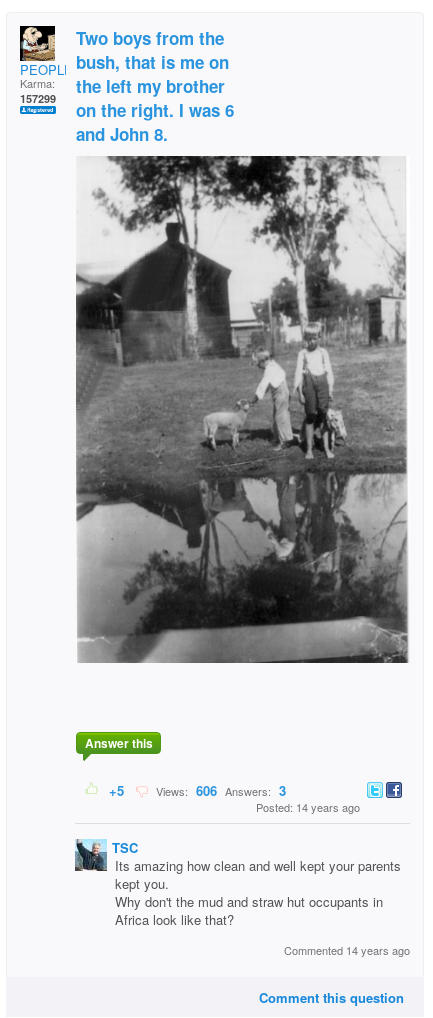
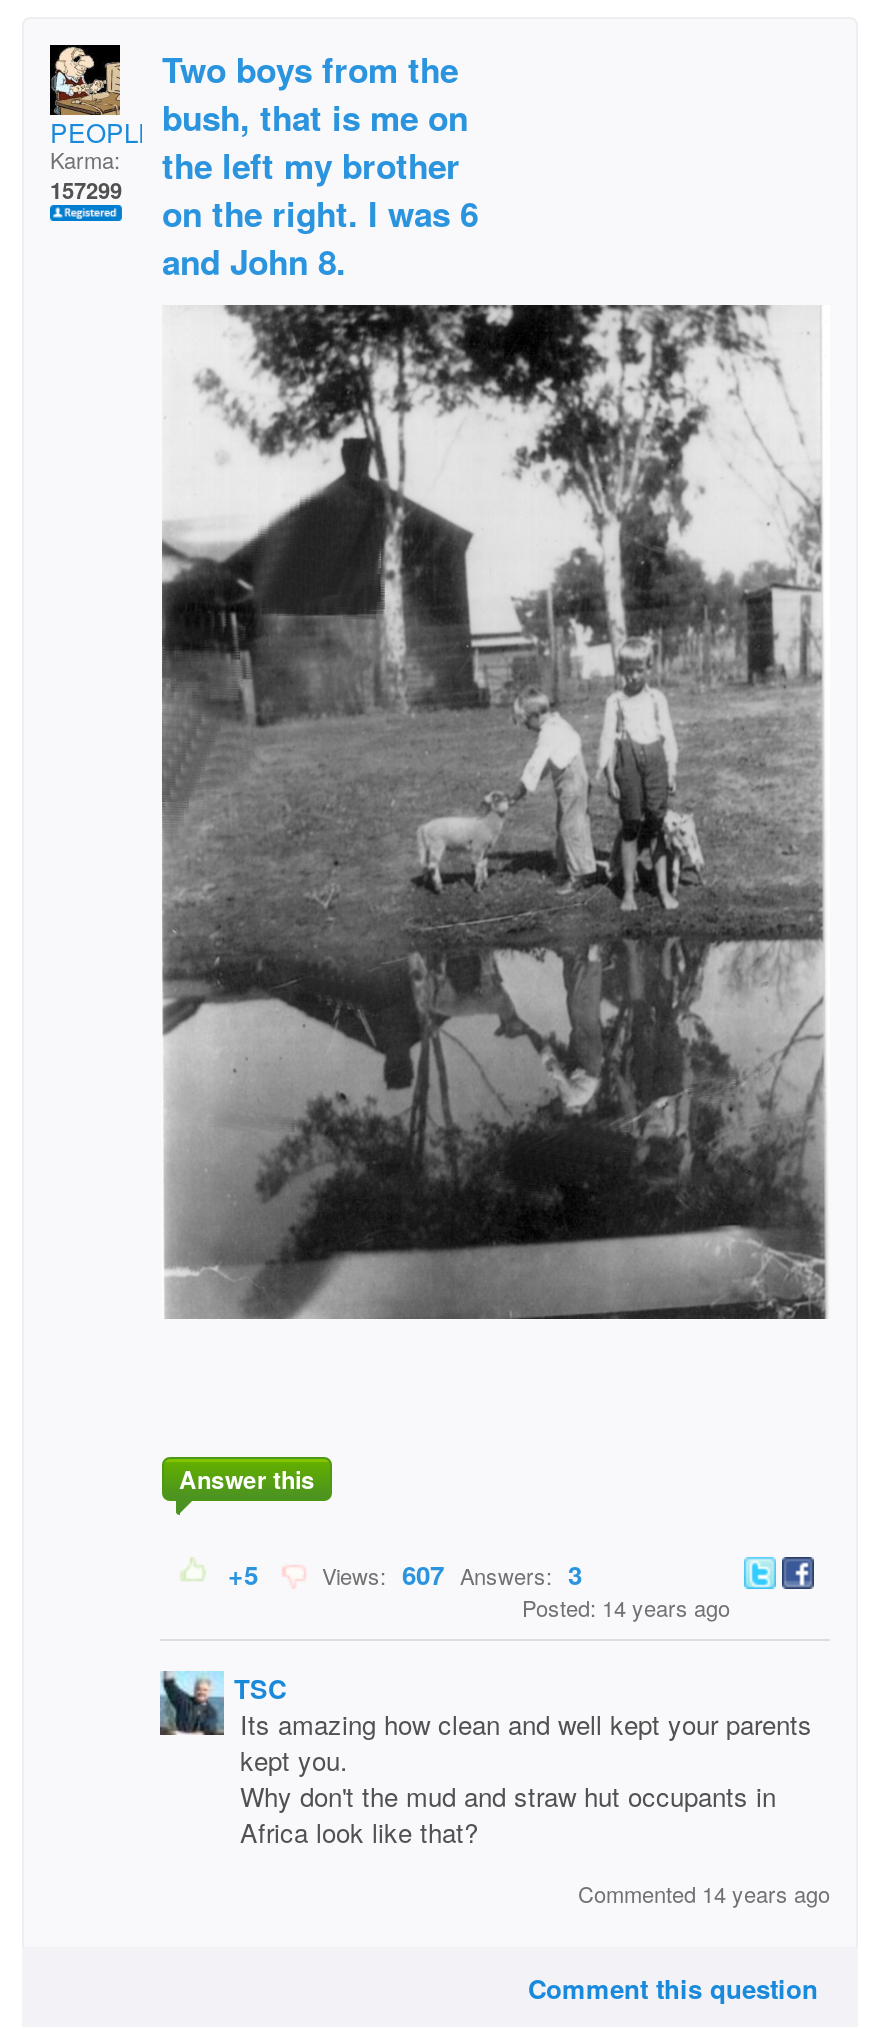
[150,781,286,800] Views: 606 Answers: 3 -> [310,1554,582,1592] Views: 607 Answers: 3

